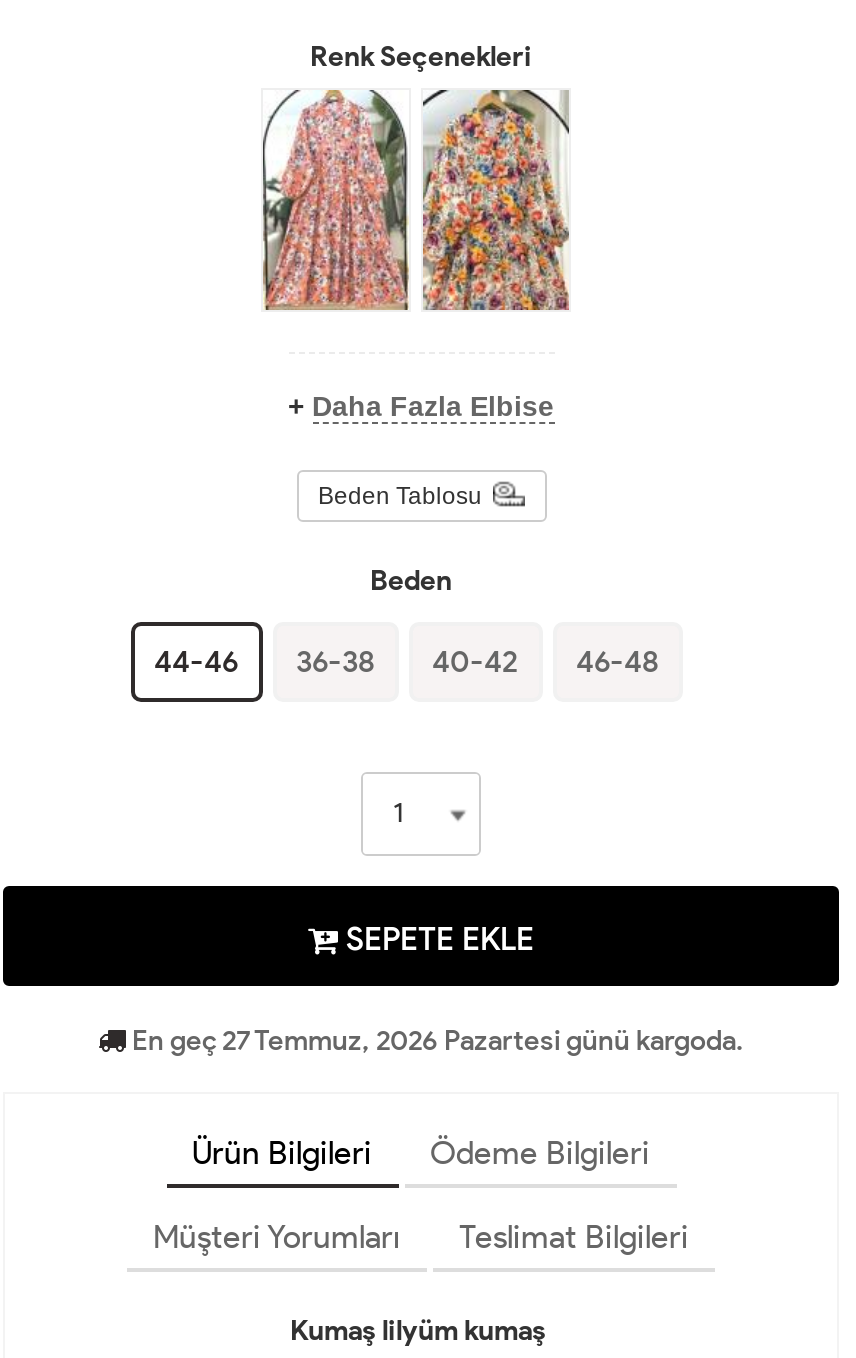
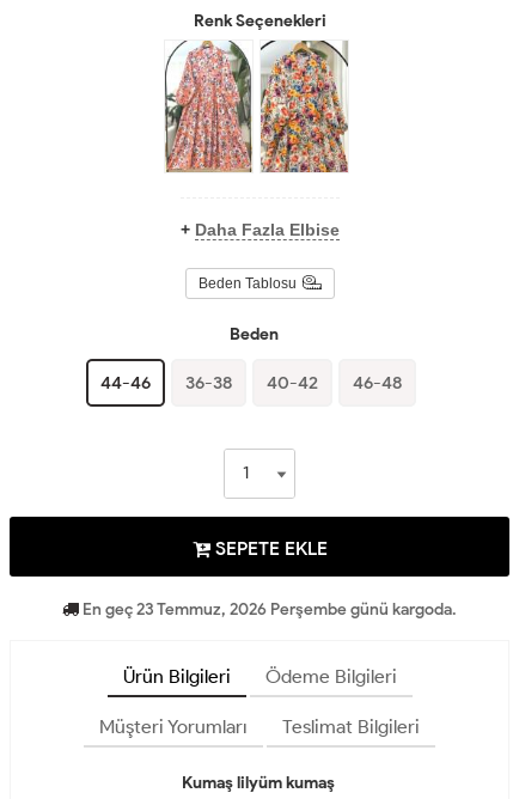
[126,1023,744,1057] En geç 27 Temmuz, 2026 Pazartesi günü kargoda. -> [79,599,457,619] En geç 23 Temmuz, 2026 Perşembe günü kargoda.

